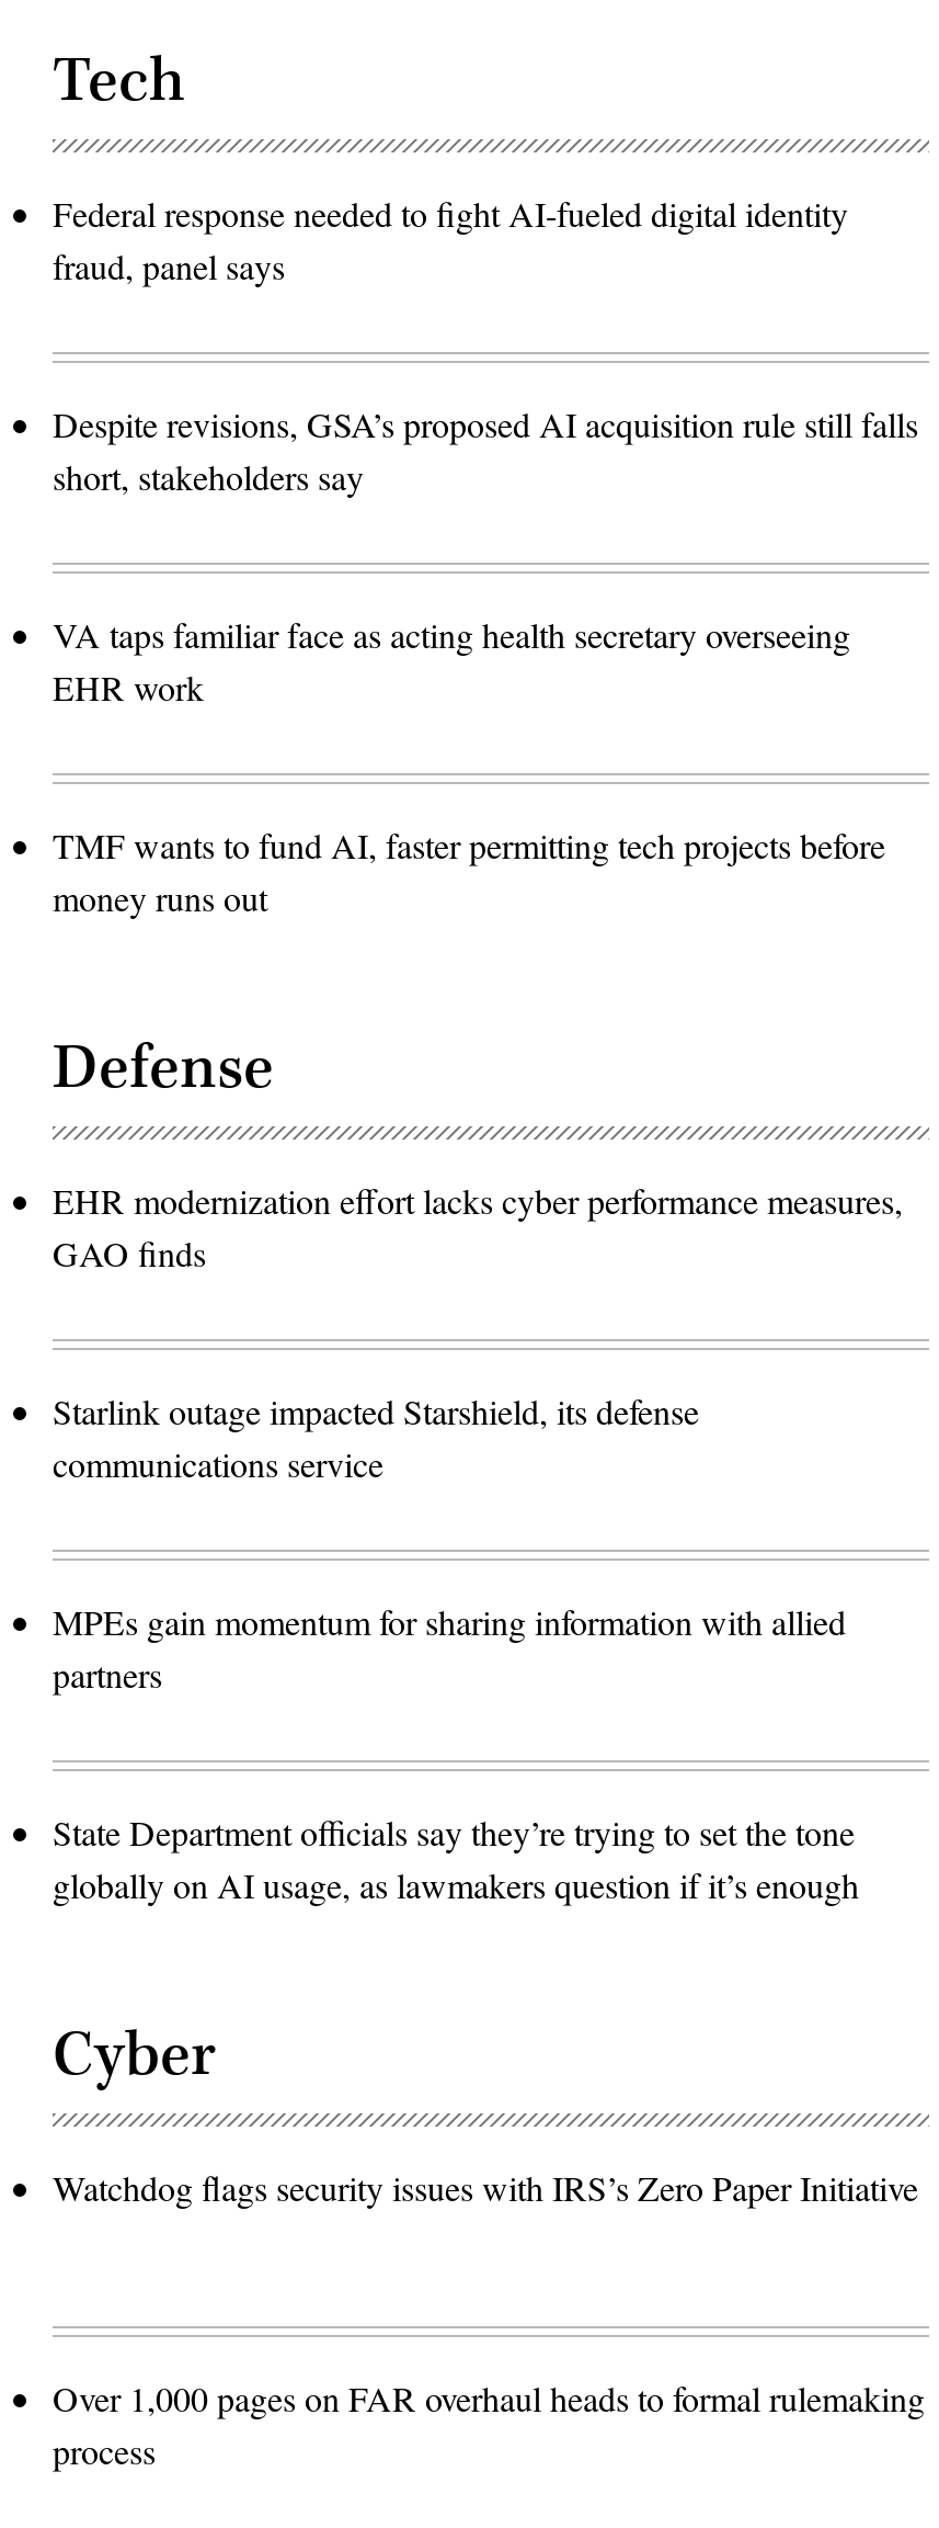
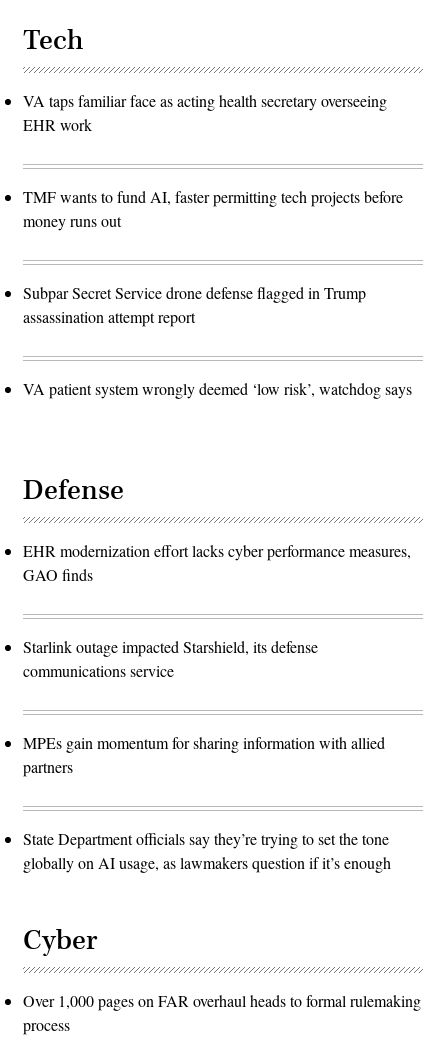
[53,191,918,500] Federal response needed to fight AI-fueled digital identity | fraud, panel says | Despite revisions, GSA’s proposed AI acquisition rule still falls | short, stakeholders say -> none
moved [53,612,885,921] -> [23,90,403,231]: VA taps familiar face as acting health secretary overseeing | EHR work | TMF wants to fund AI, faster permitting tech projects before | money runs out
none -> [23,282,412,399] Subpar Secret Service drone defense flagged in Trump | assassination attempt report | VA patient system wrongly deemed ‘low risk’, watchdog says
[53,2165,918,2211] Watchdog flags security issues with IRS’s Zero Paper Initiative -> none

